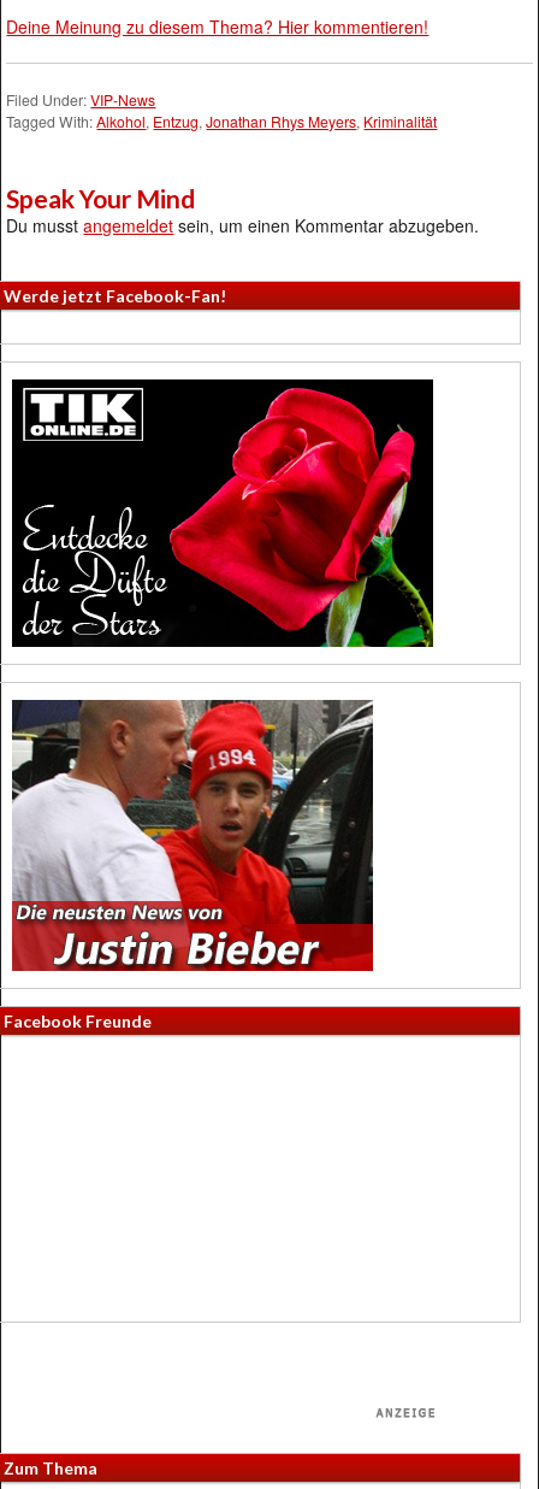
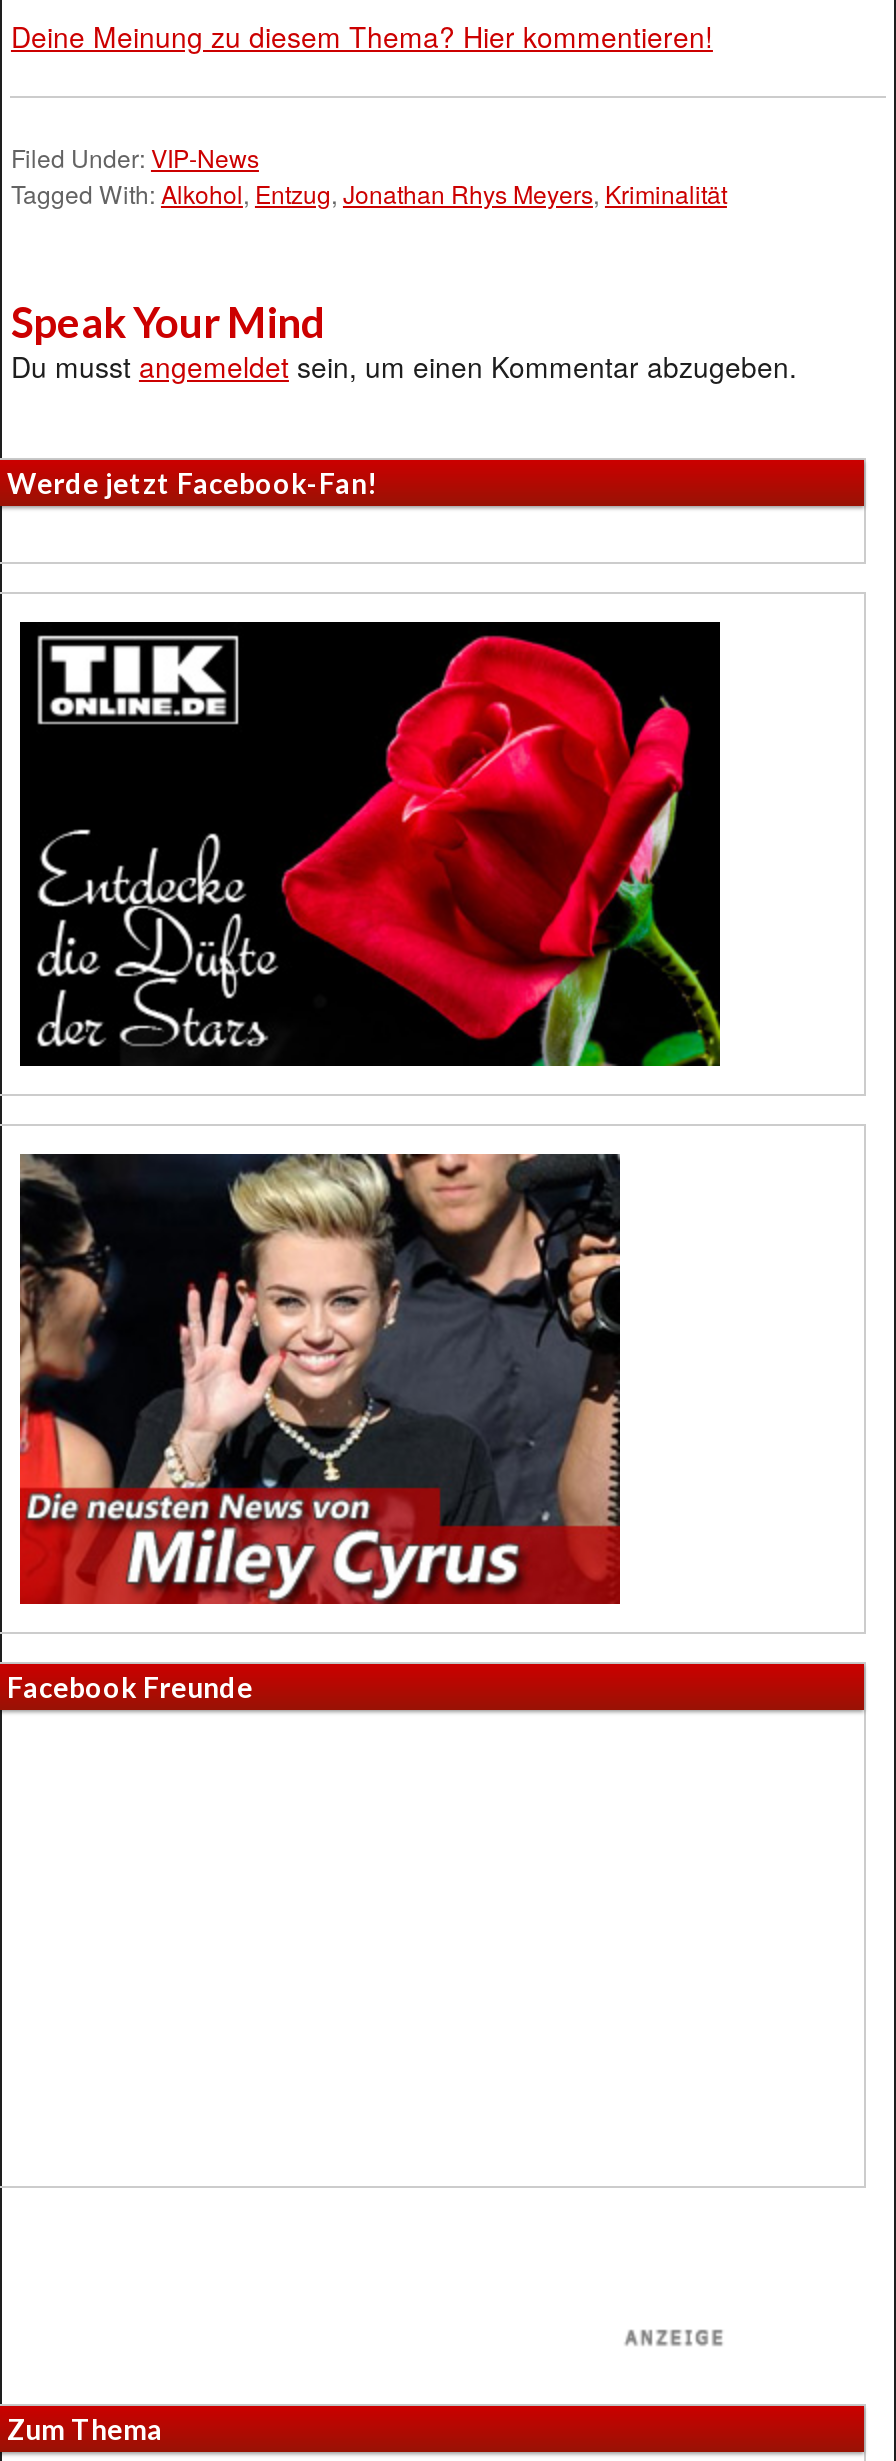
[11,699,374,971] [image] -> [18,1152,622,1604] [image]

